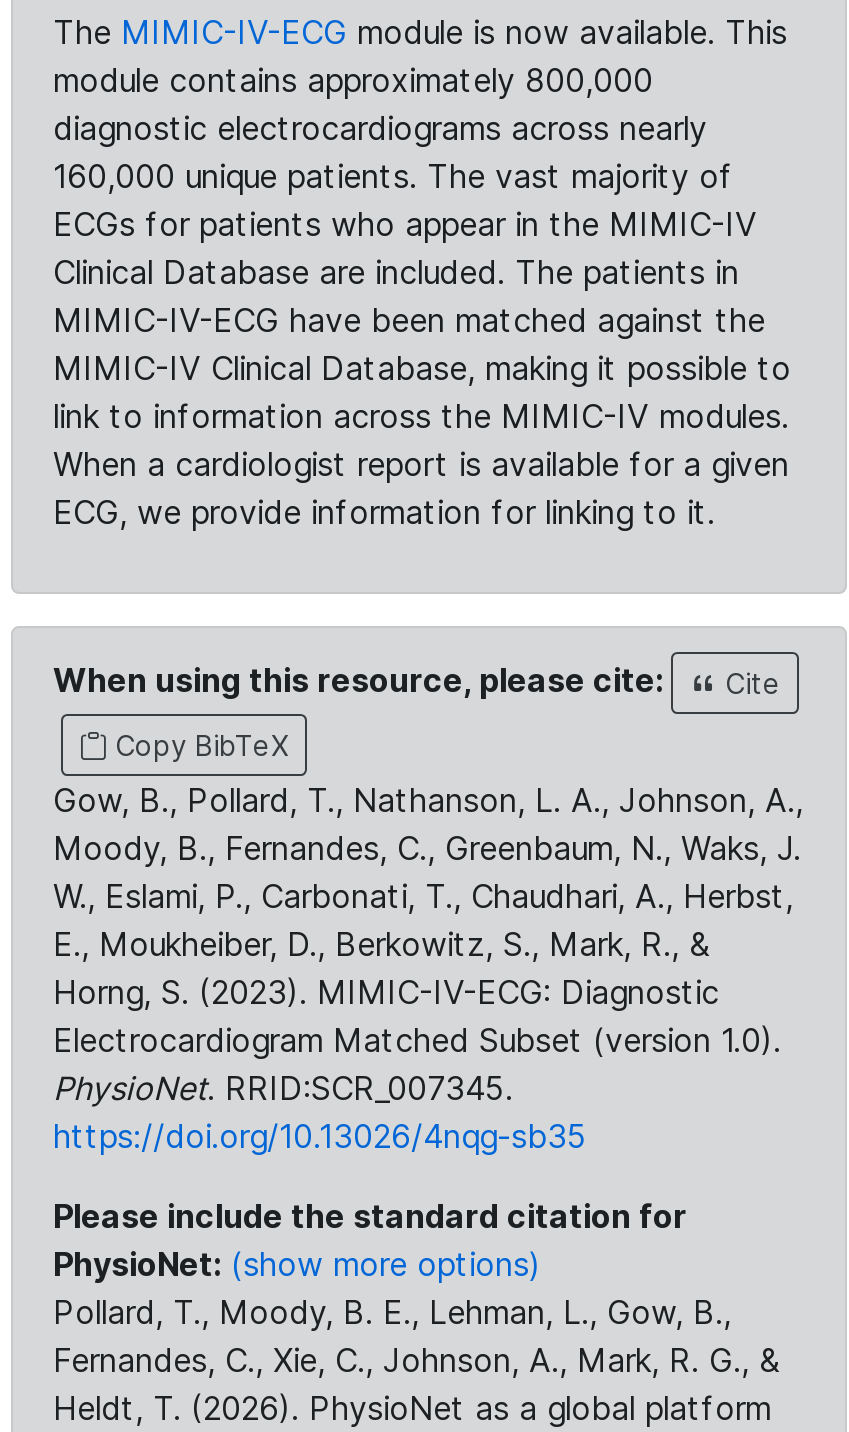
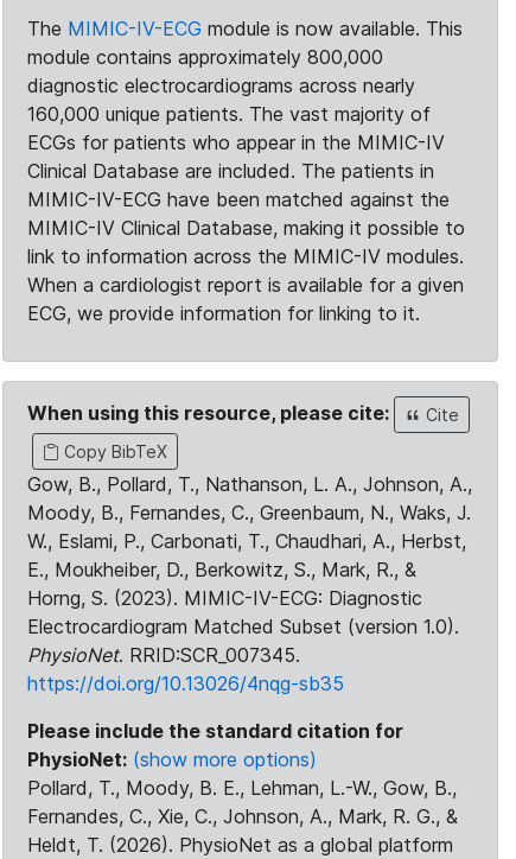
[53,1292,731,1332] Pollard, T., Moody, B. E., Lehman, L., Gow, B., -> [27,776,457,800] Pollard, T., Moody, B. E., Lehman, L.-W., Gow, B.,

